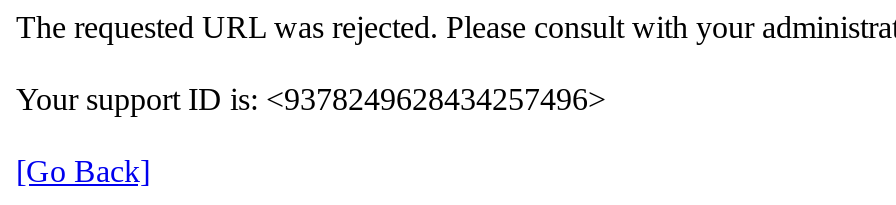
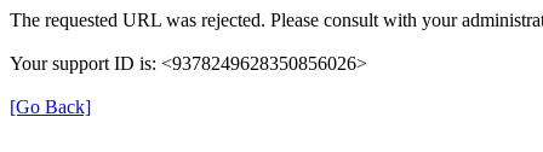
[16,82,606,116] Your support ID is: <9378249628434257496> -> [10,53,367,74] Your support ID is: <9378249628350856026>

